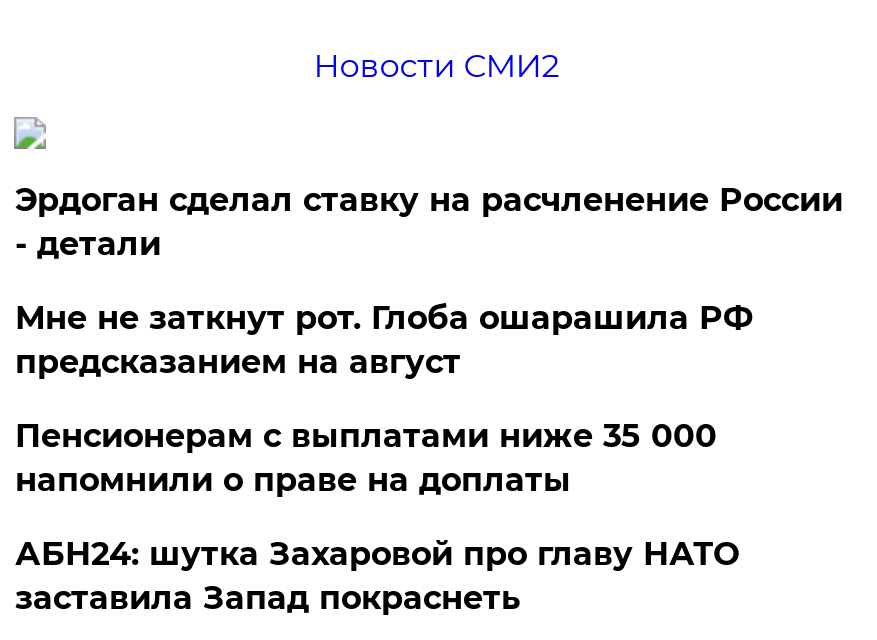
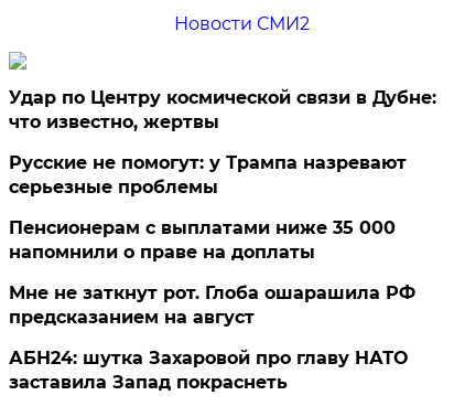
none -> [9,152,407,197] Русские не помогут: у Трампа назревают | серьезные проблемы
[15,181,843,263] Эрдоган сделал ставку на расчленение России | - детали -> [9,87,437,132] Удар по Центру космической связи в Дубне: | что известно, жертвы
moved [15,299,753,381] -> [9,282,416,328]: Мне не заткнут рот. Глоба ошарашила РФ | предсказанием на август

